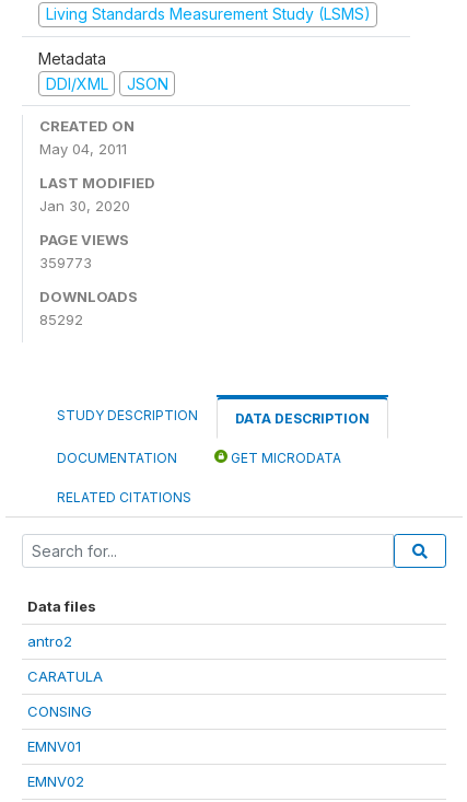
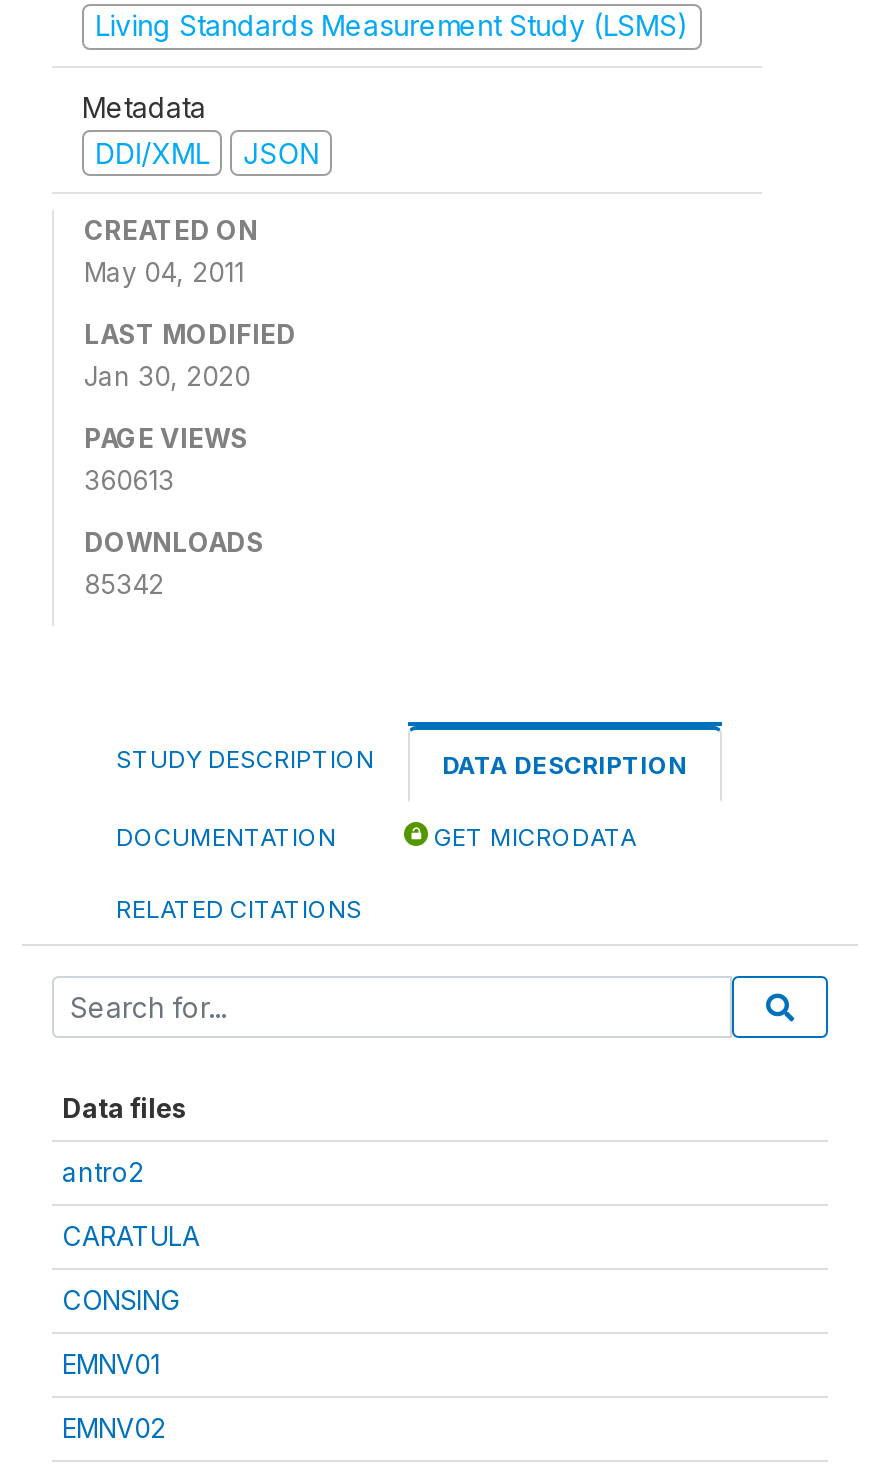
[39,254,92,271] 359773 -> [84,464,174,496] 360613
[39,311,83,328] 85292 -> [84,568,164,600] 85342

